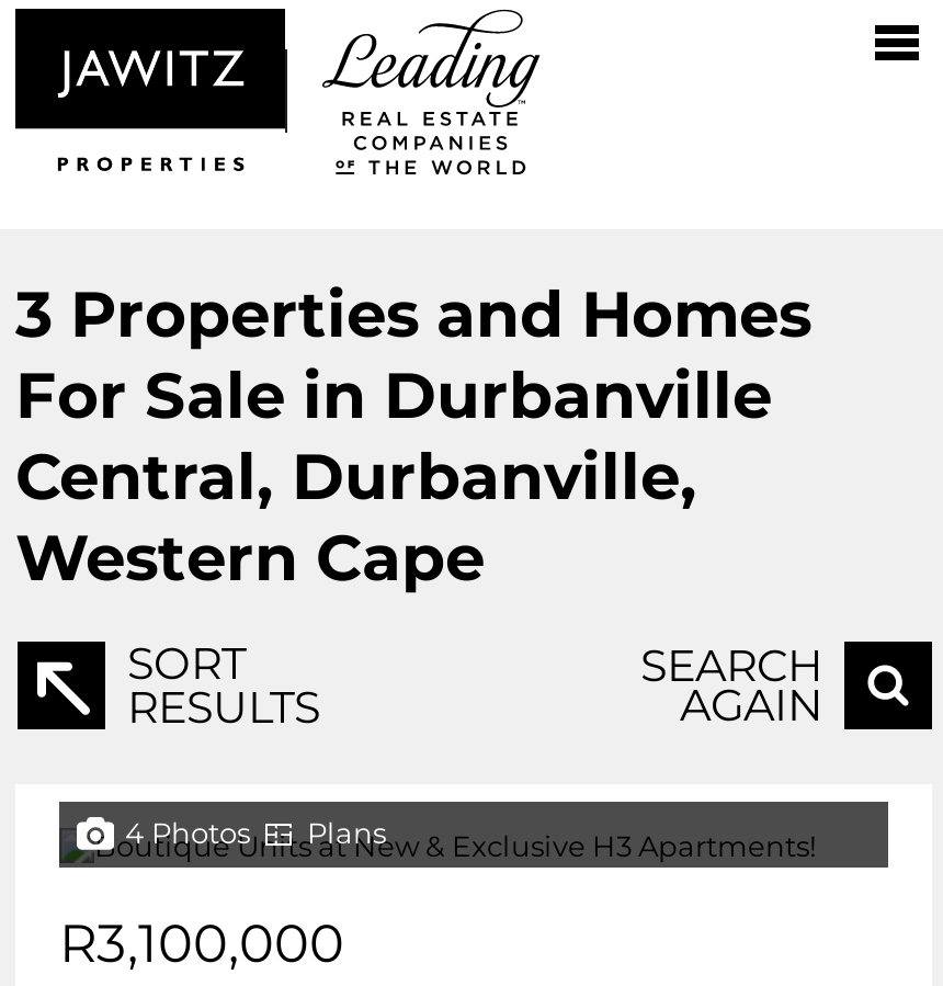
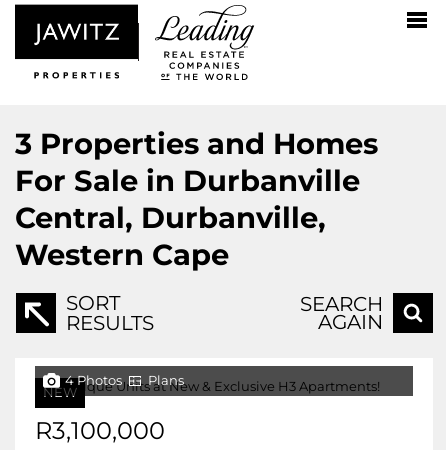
none -> [43,385,77,400] NEW

